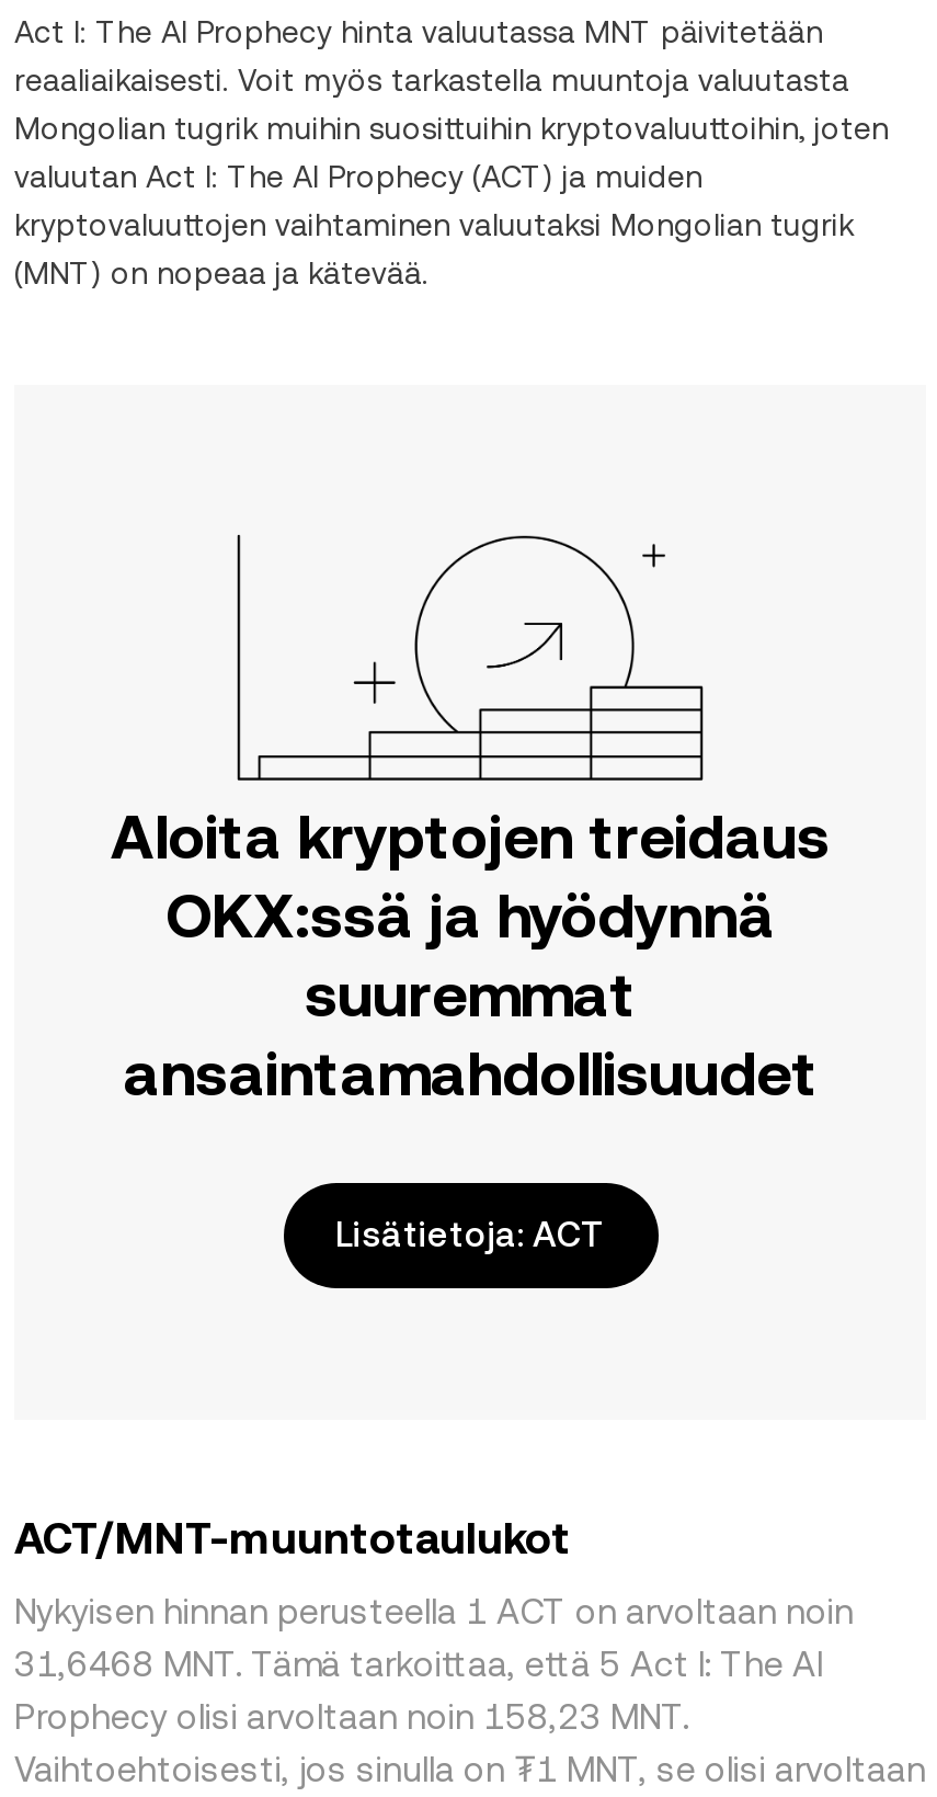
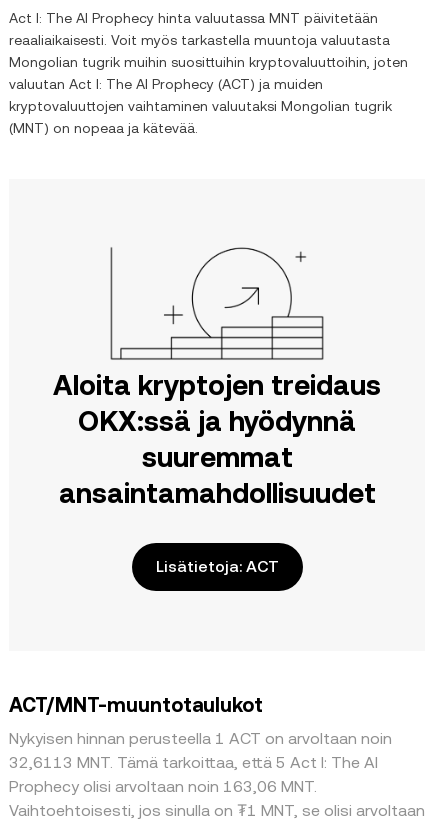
[14,1644,823,1685] 31,6468 MNT. Tämä tarkoittaa, että 5 Act I: The AI -> [9,753,378,772] 32,6113 MNT. Tämä tarkoittaa, että 5 Act I: The AI
[14,1696,689,1738] Prophecy olisi arvoltaan noin 158,23 MNT. -> [9,777,317,796] Prophecy olisi arvoltaan noin 163,06 MNT.

